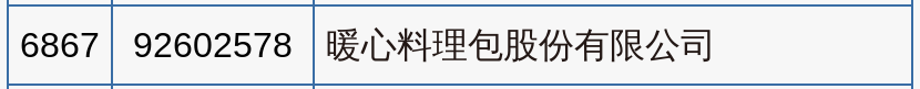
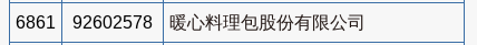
[20,26,716,64] 6867 92602578 暖心料理包股份有限公司 -> [16,13,366,32] 6861 92602578 暖心料理包股份有限公司

